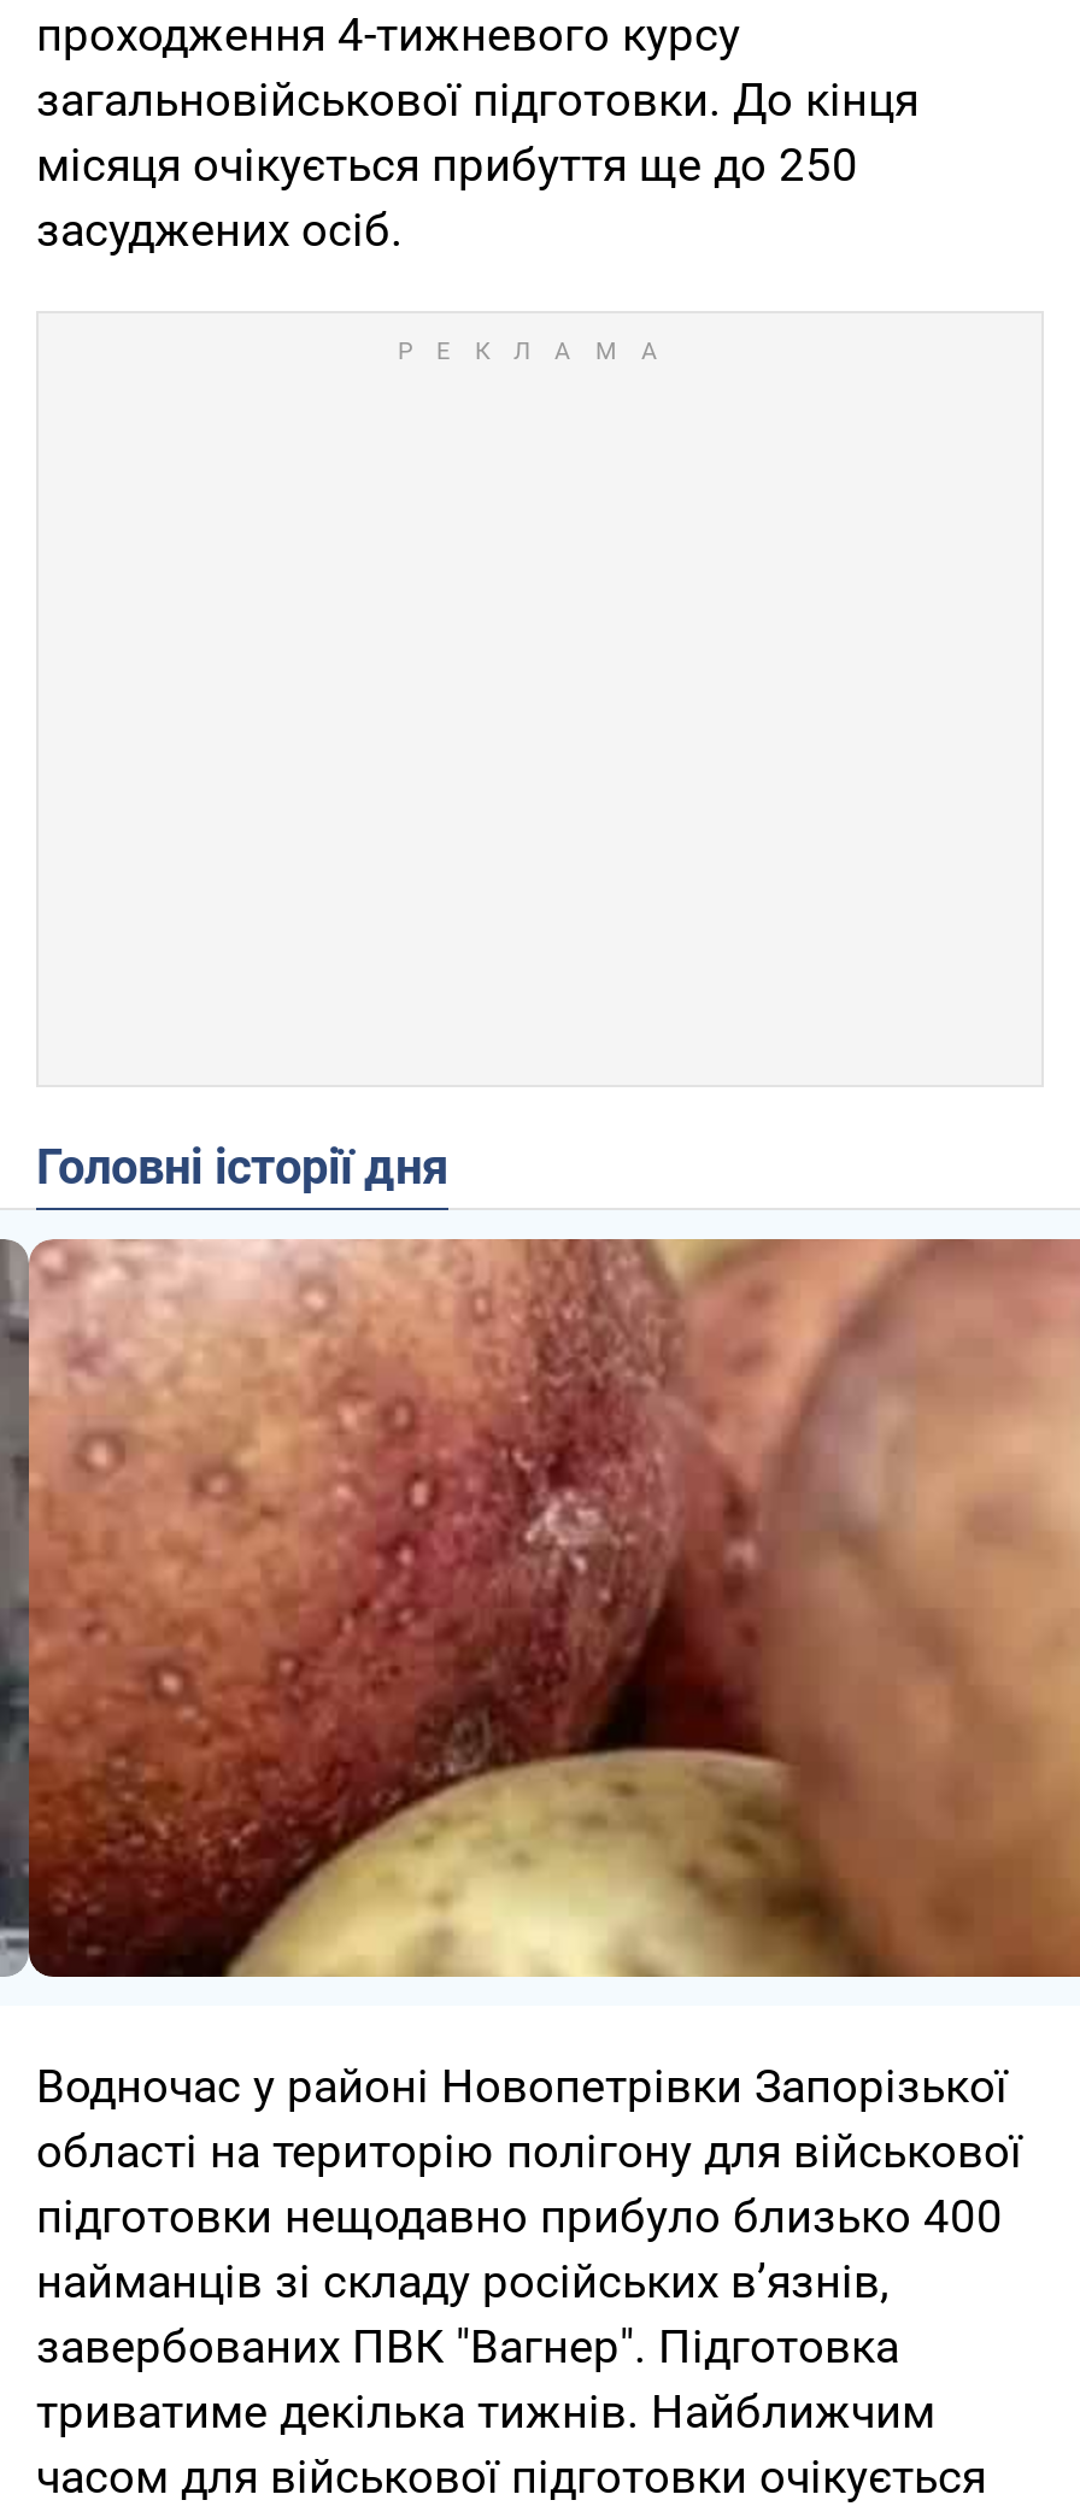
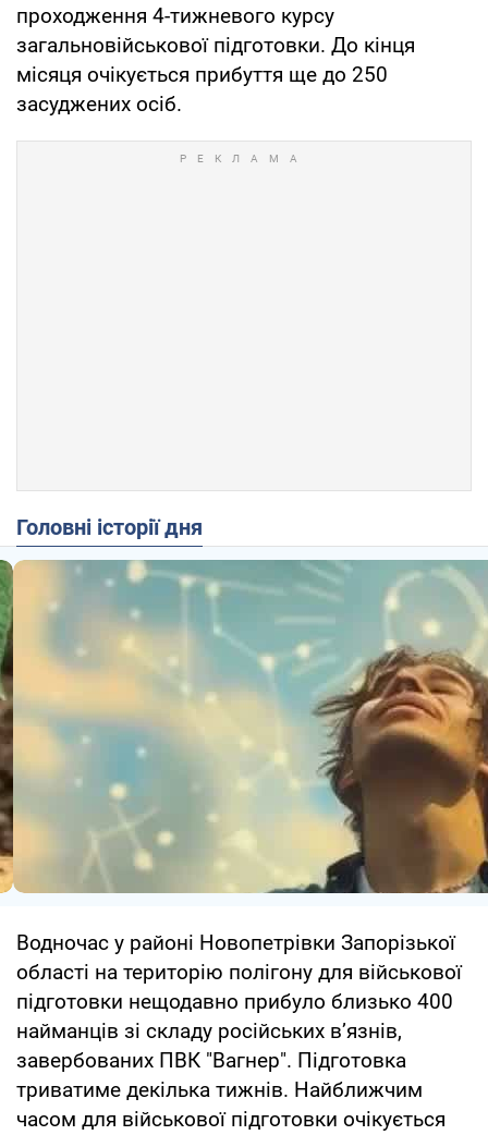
[7,1237,1073,1979] [image] -> [3,559,485,894] [image]

